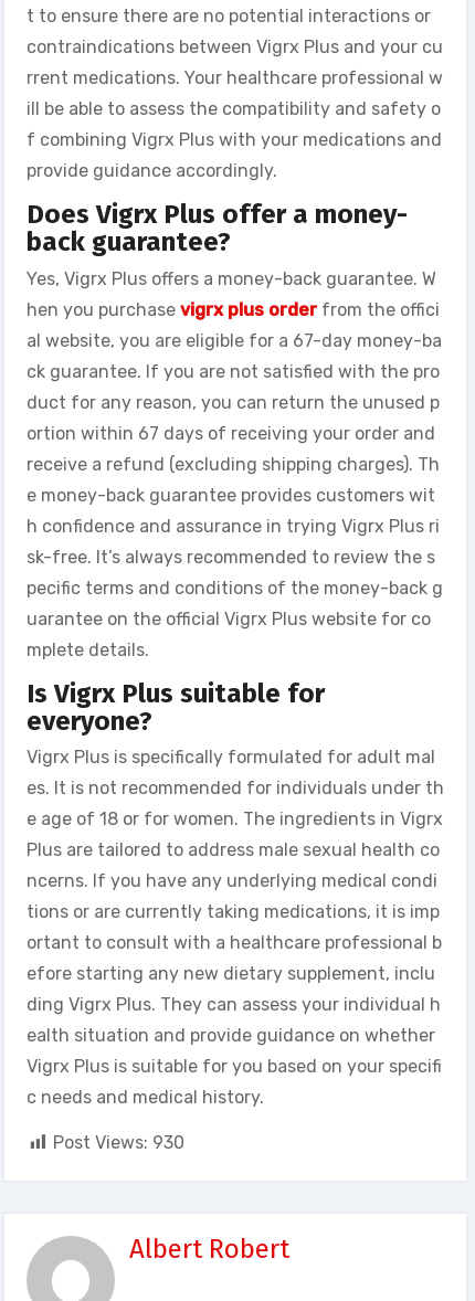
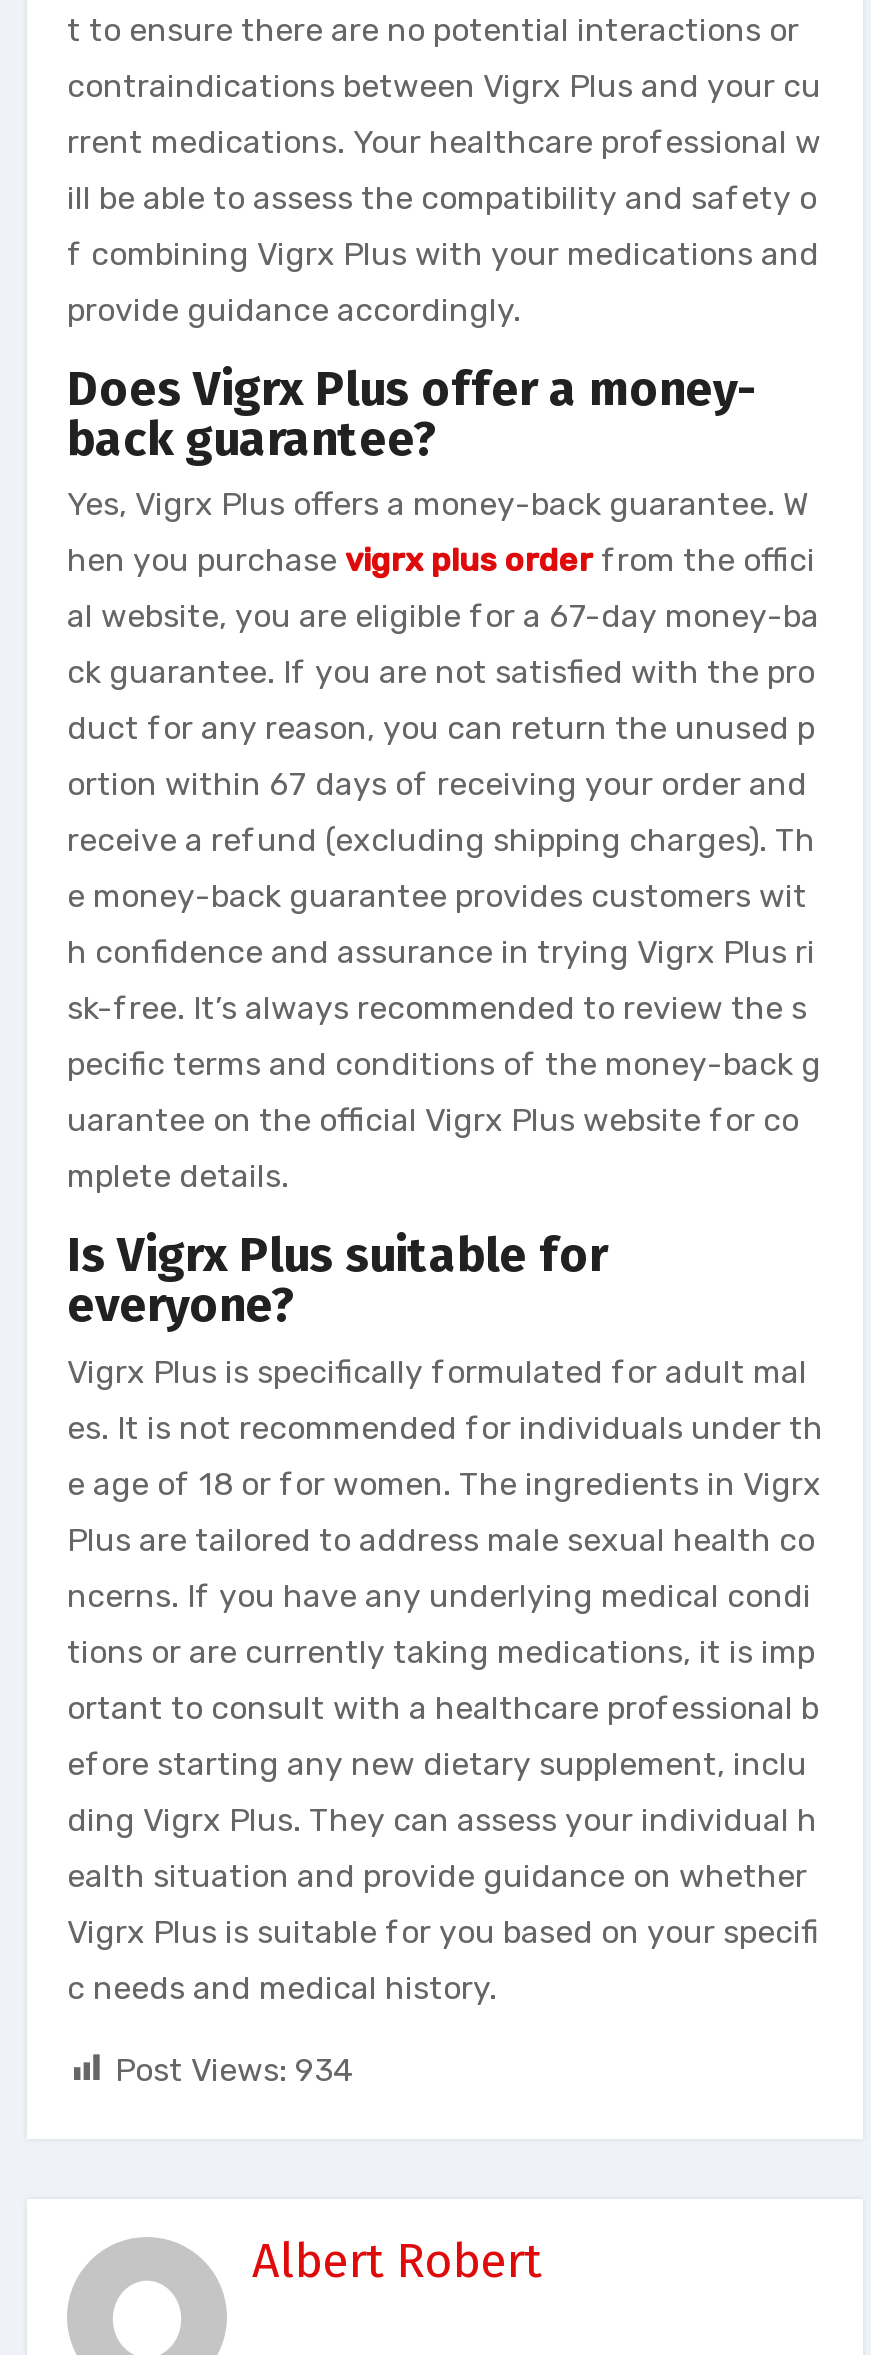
[53,1132,184,1153] Post Views: 930 -> [115,2050,353,2088] Post Views: 934

